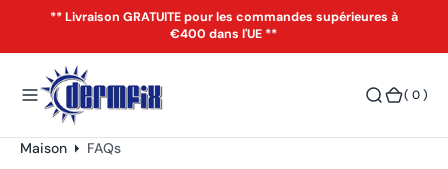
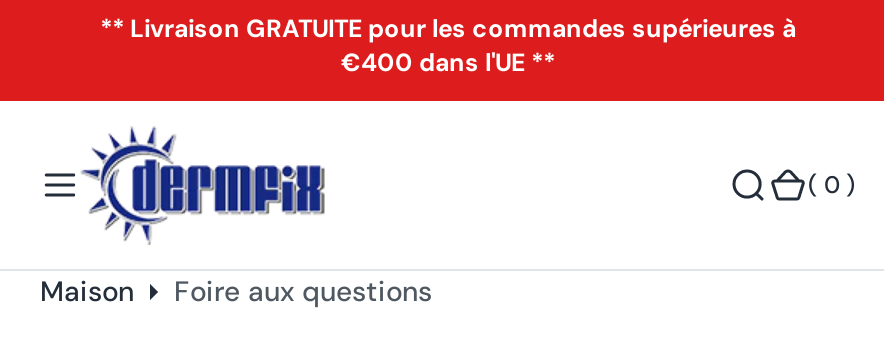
[87,139,121,157] FAQs -> [174,273,432,309] Foire aux questions

